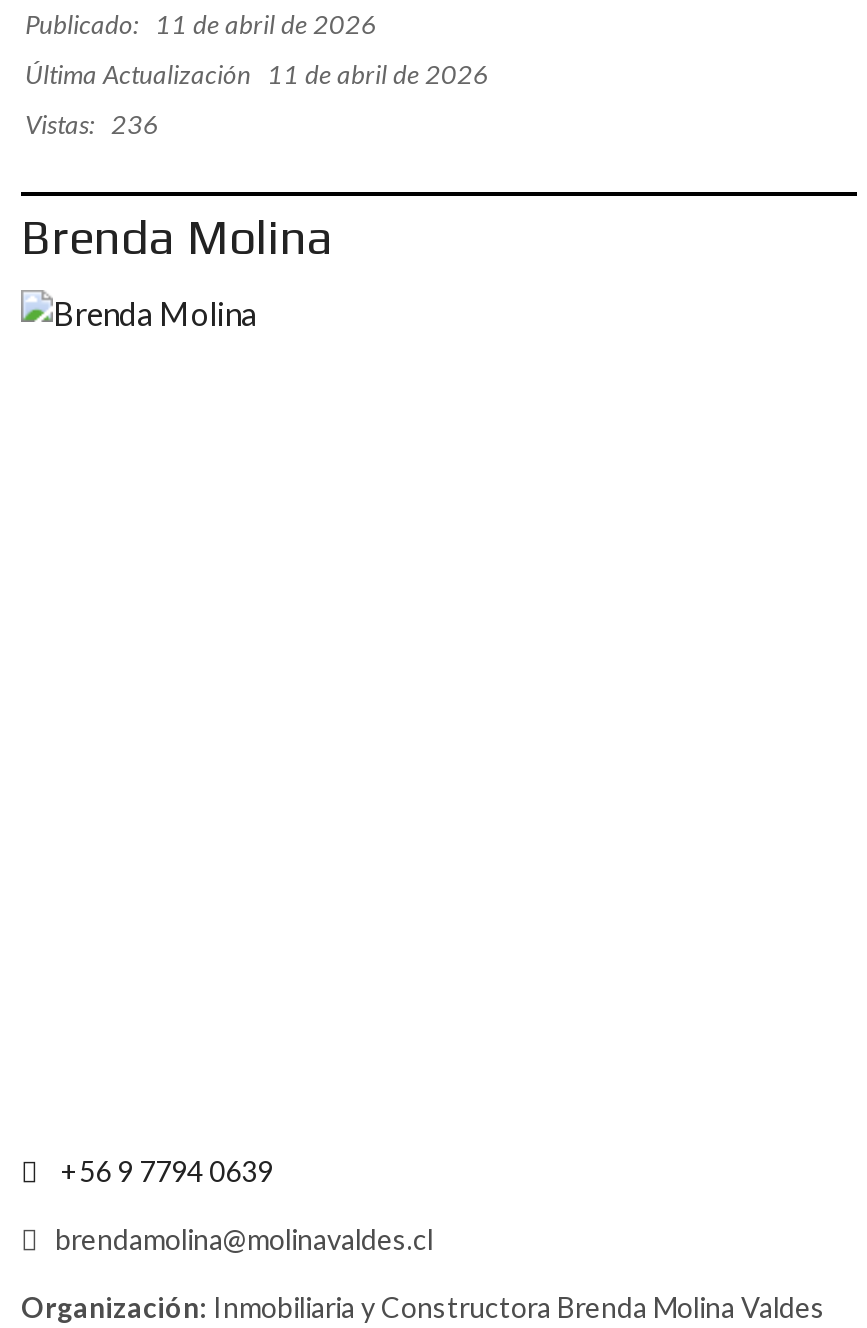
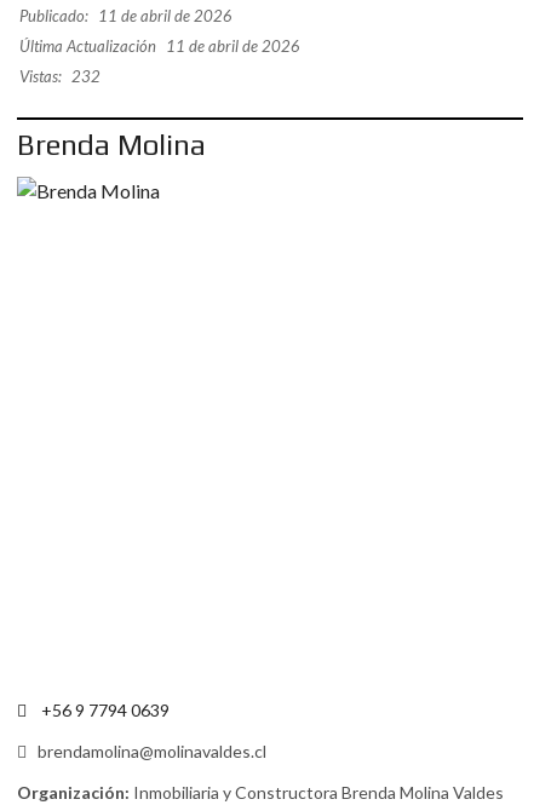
[25,108,159,140] Vistas: 236 -> [19,67,101,86] Vistas: 232

